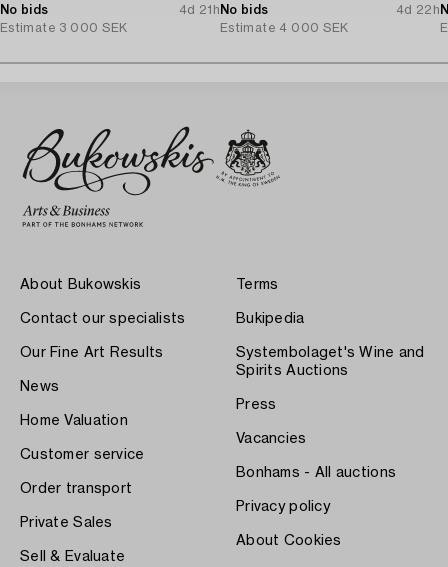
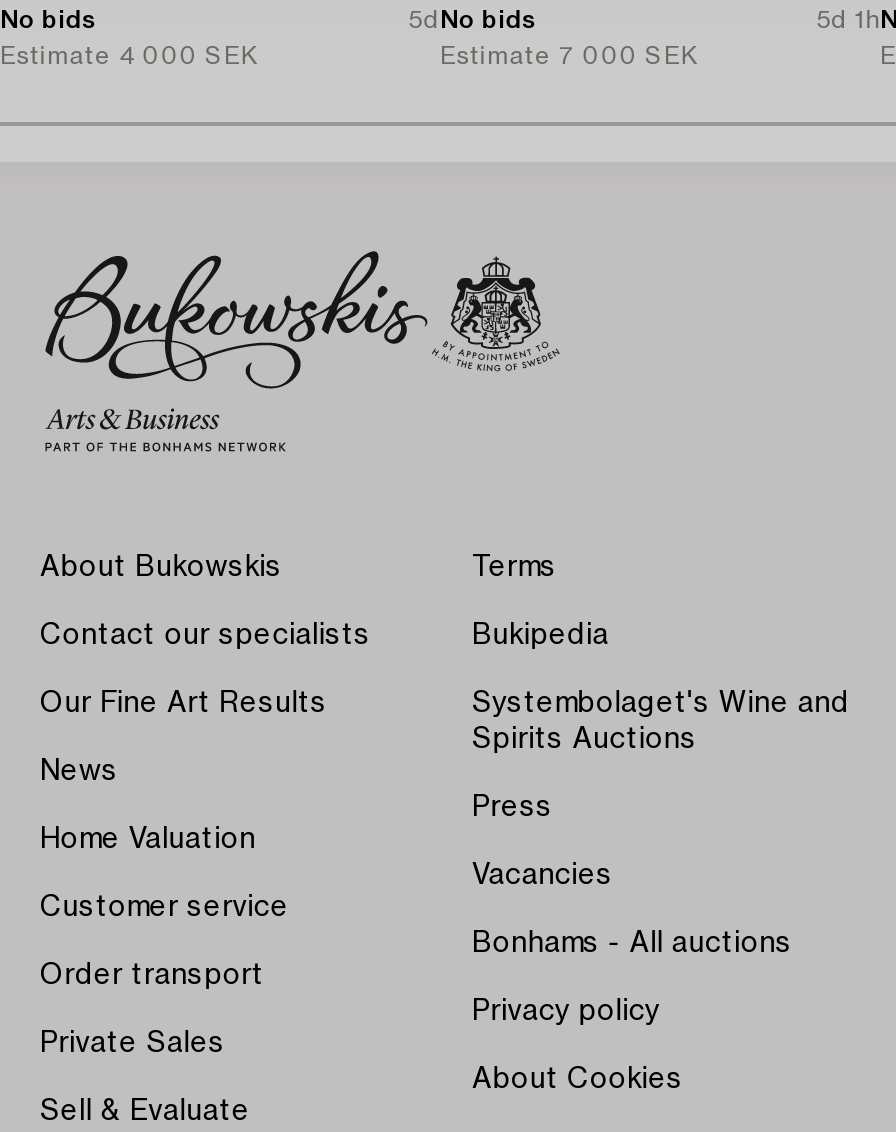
[179,4,268,16] 4d 21h No bids -> [409,9,537,33] 5d No bids
[396,4,440,16] 4d 22h -> [816,9,880,33] 5d 1h
[0,22,128,34] Estimate 3 000 SEK -> [0,45,257,69] Estimate 4 000 SEK
[220,22,349,34] Estimate 4 000 SEK -> [440,45,697,69] Estimate 7 000 SEK

